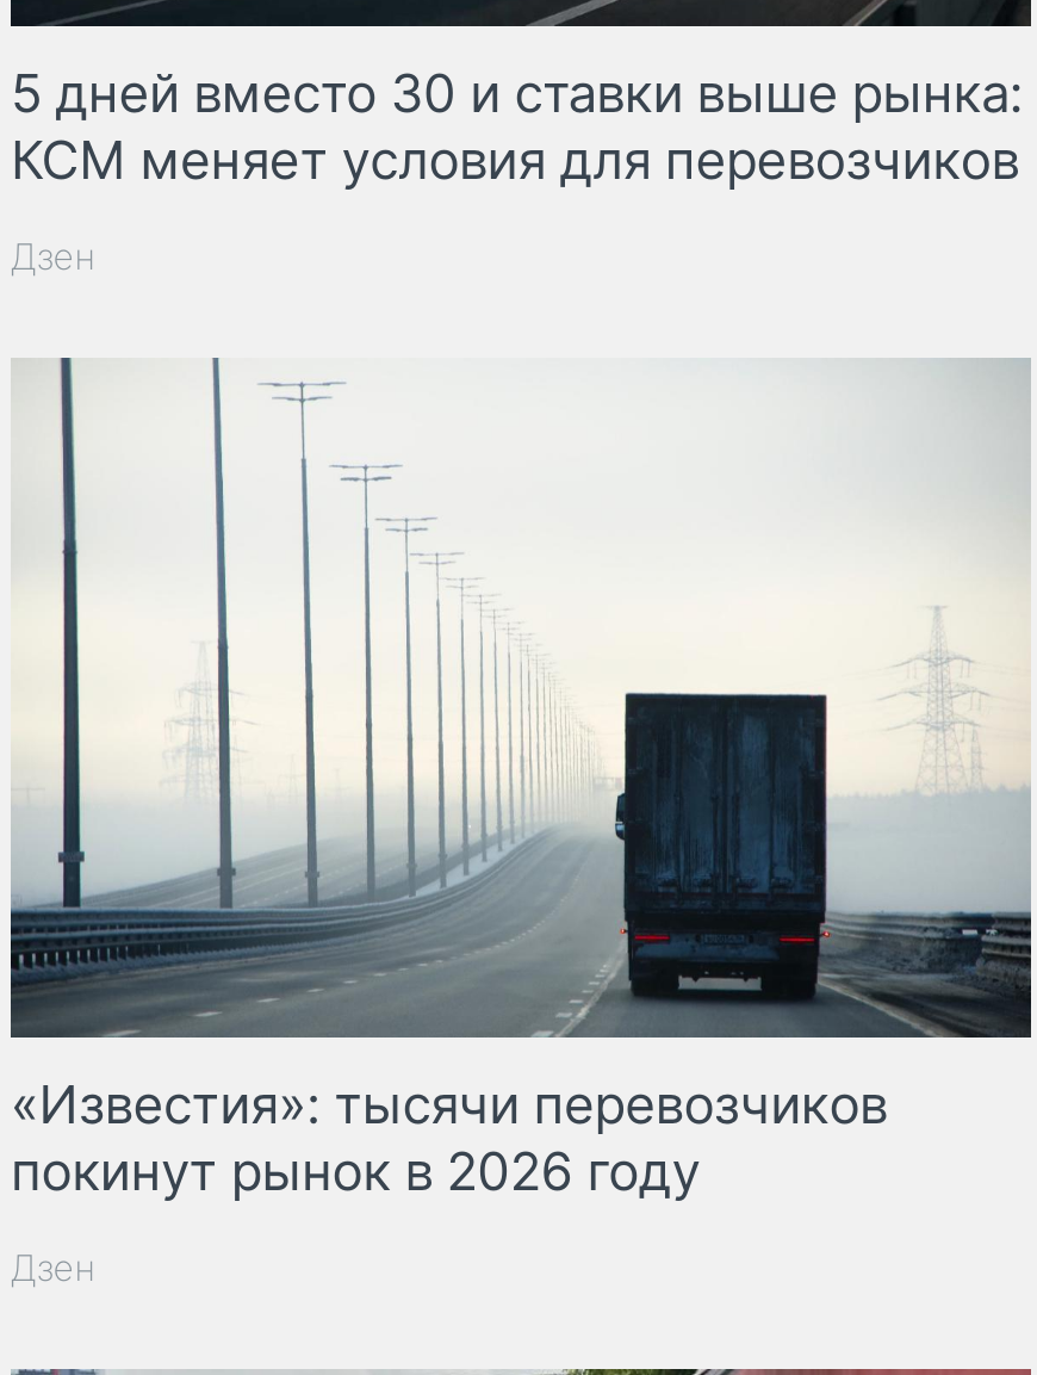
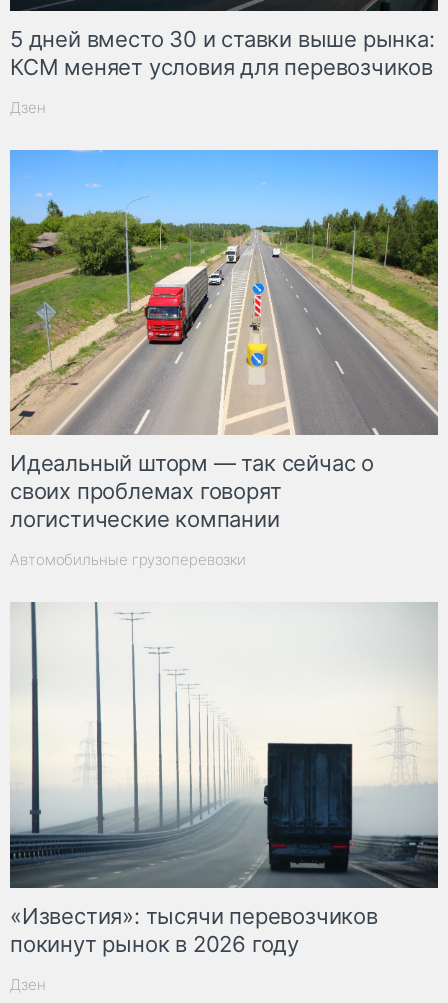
none -> [9,149,439,569] [image] | Идеальный шторм — так сейчас о | своих проблемах говорят | логистические компании | Автомобильные грузоперевозки

